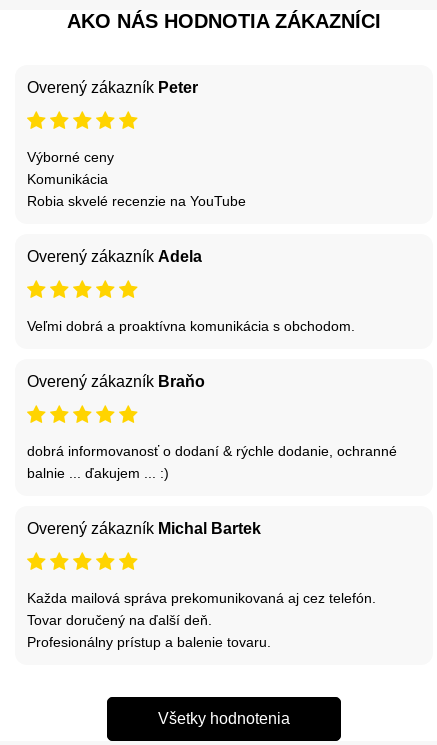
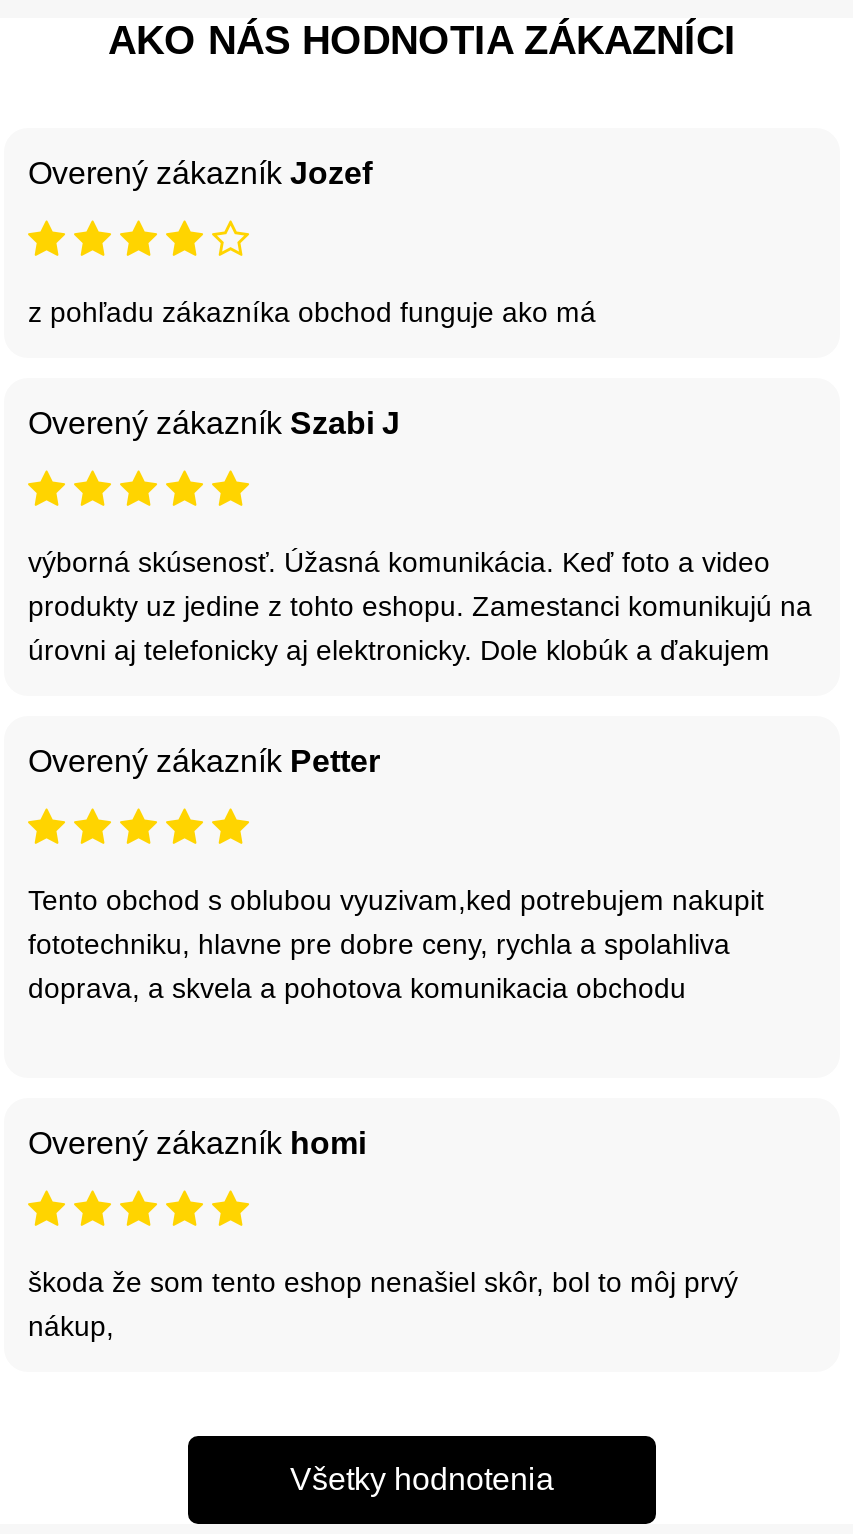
[27,79,198,96] Overený zákazník Peter -> [28,155,372,189] Overený zákazník Jozef
[27,149,246,209] Výborné ceny | Komunikácia | Robia skvelé recenzie na YouTube -> [28,295,596,327] z pohľadu zákazníka obchod funguje ako má
[27,248,202,265] Overený zákazník Adela -> [28,405,400,439] Overený zákazník Szabi J
[27,318,355,334] Veľmi dobrá a proaktívna komunikácia s obchodom. -> [28,545,812,665] výborná skúsenosť. Úžasná komunikácia. Keď foto a video | produkty uz jedine z tohto eshopu. Zamestanci komunikujú na | úrovni aj telefonicky aj elektronicky. Dole klobúk a ďakujem
[27,373,205,390] Overený zákazník Braňo -> [28,743,380,777] Overený zákazník Petter
[27,443,397,481] dobrá informovanosť o dodaní & rýchle dodanie, ochranné | balnie ... ďakujem ... :) -> [28,883,764,1003] Tento obchod s oblubou vyuzivam,ked potrebujem nakupit | fototechniku, hlavne pre dobre ceny, rychla a spolahliva | doprava, a skvela a pohotova komunikacia obchodu
[27,520,261,537] Overený zákazník Michal Bartek -> [28,1125,366,1159] Overený zákazník homi
[27,590,376,650] Každa mailová správa prekomunikovaná aj cez telefón. | Tovar doručený na ďalší deň. | Profesionálny prístup a balenie tovaru. -> [28,1265,738,1341] škoda že som tento eshop nenašiel skôr, bol to môj prvý | nákup,

